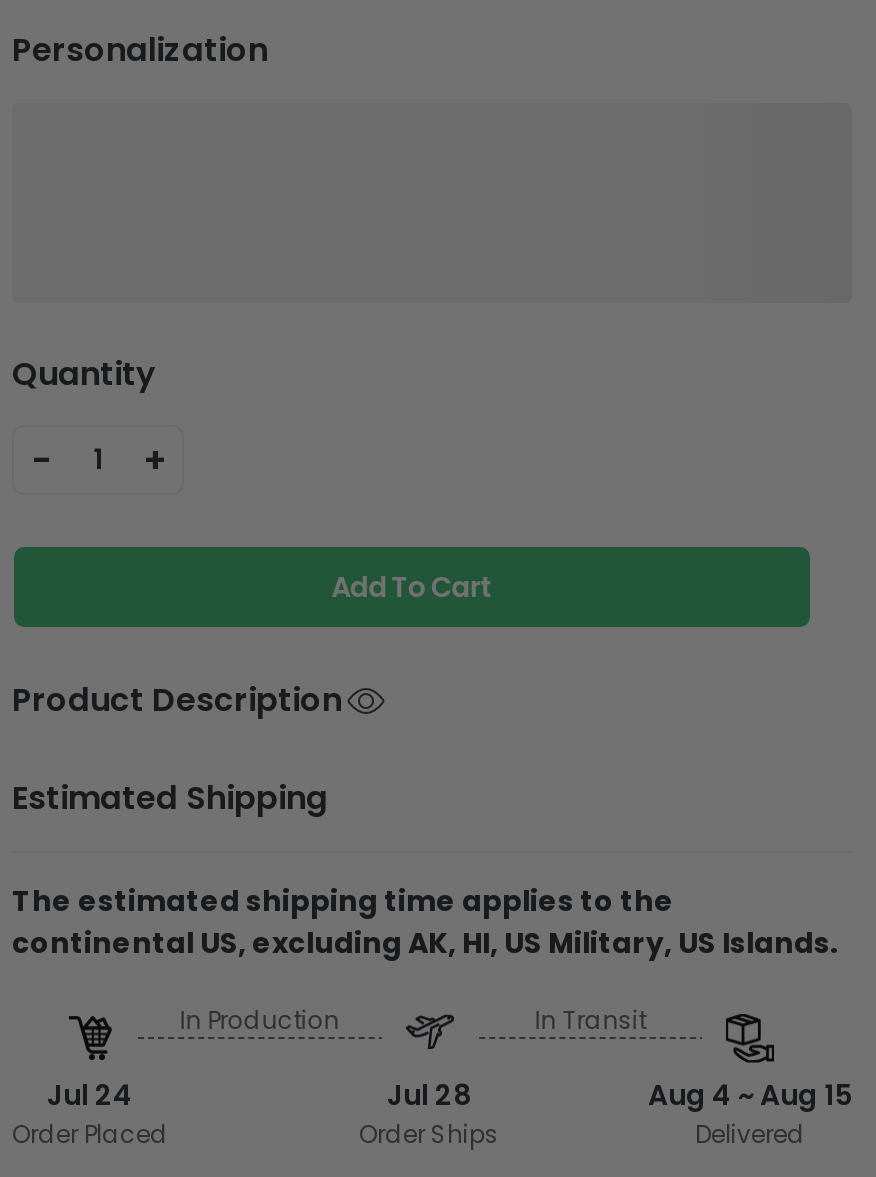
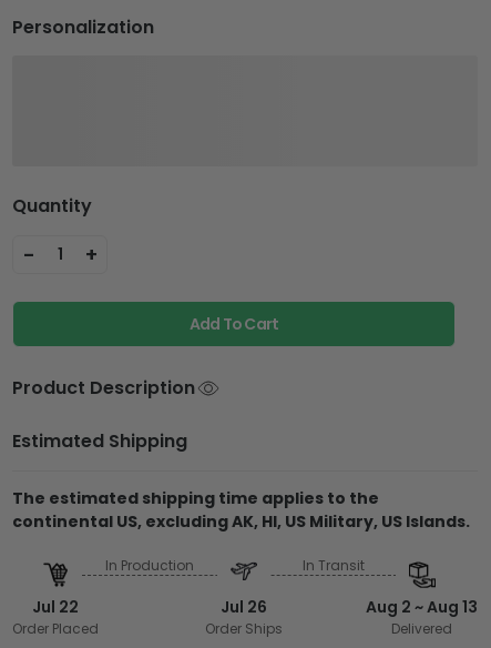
[47,1076,133,1116] Jul 24 -> [32,596,79,618] Jul 22
[387,1076,471,1116] Jul 28 -> [221,596,267,618] Jul 26
[648,1076,852,1116] Aug 4 ~ Aug 15 -> [366,596,478,618] Aug 2 ~ Aug 13

